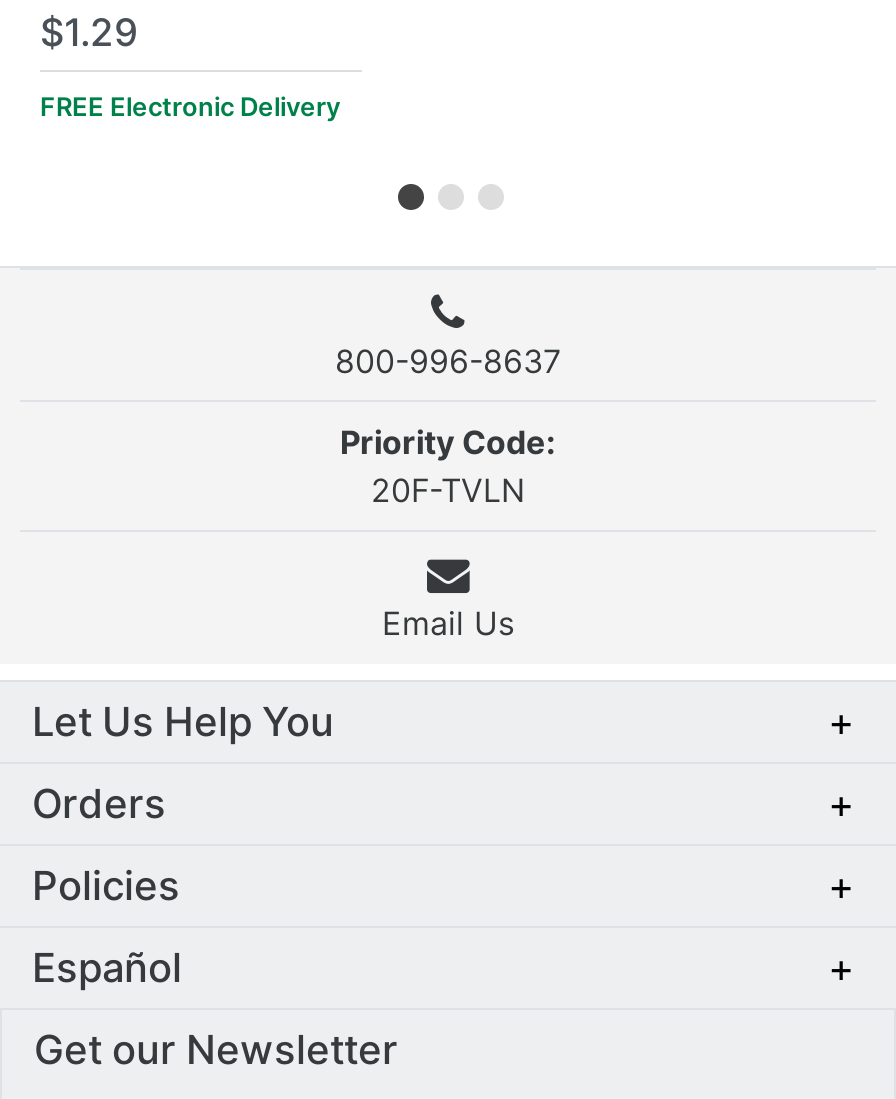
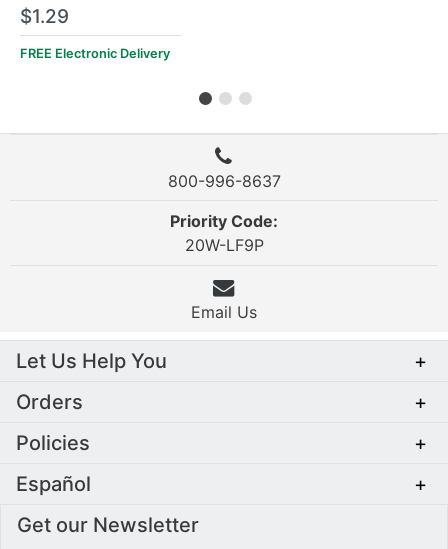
[371,471,525,511] 20F-TVLN -> [184,235,263,255] 20W-LF9P

